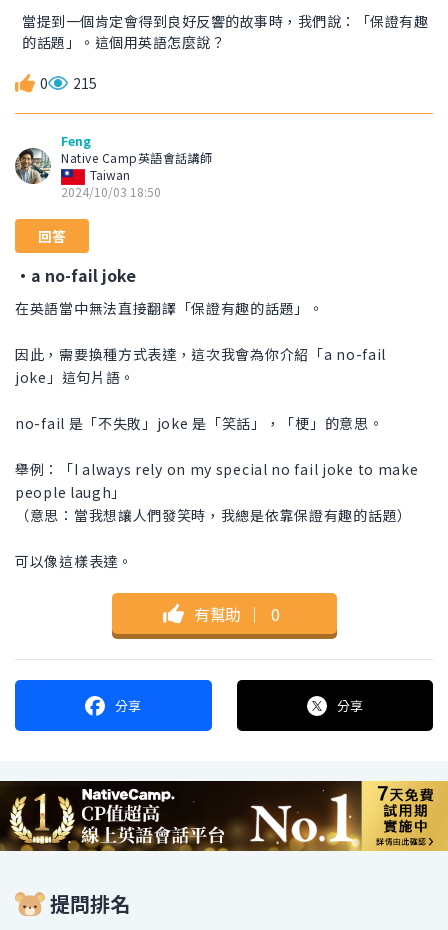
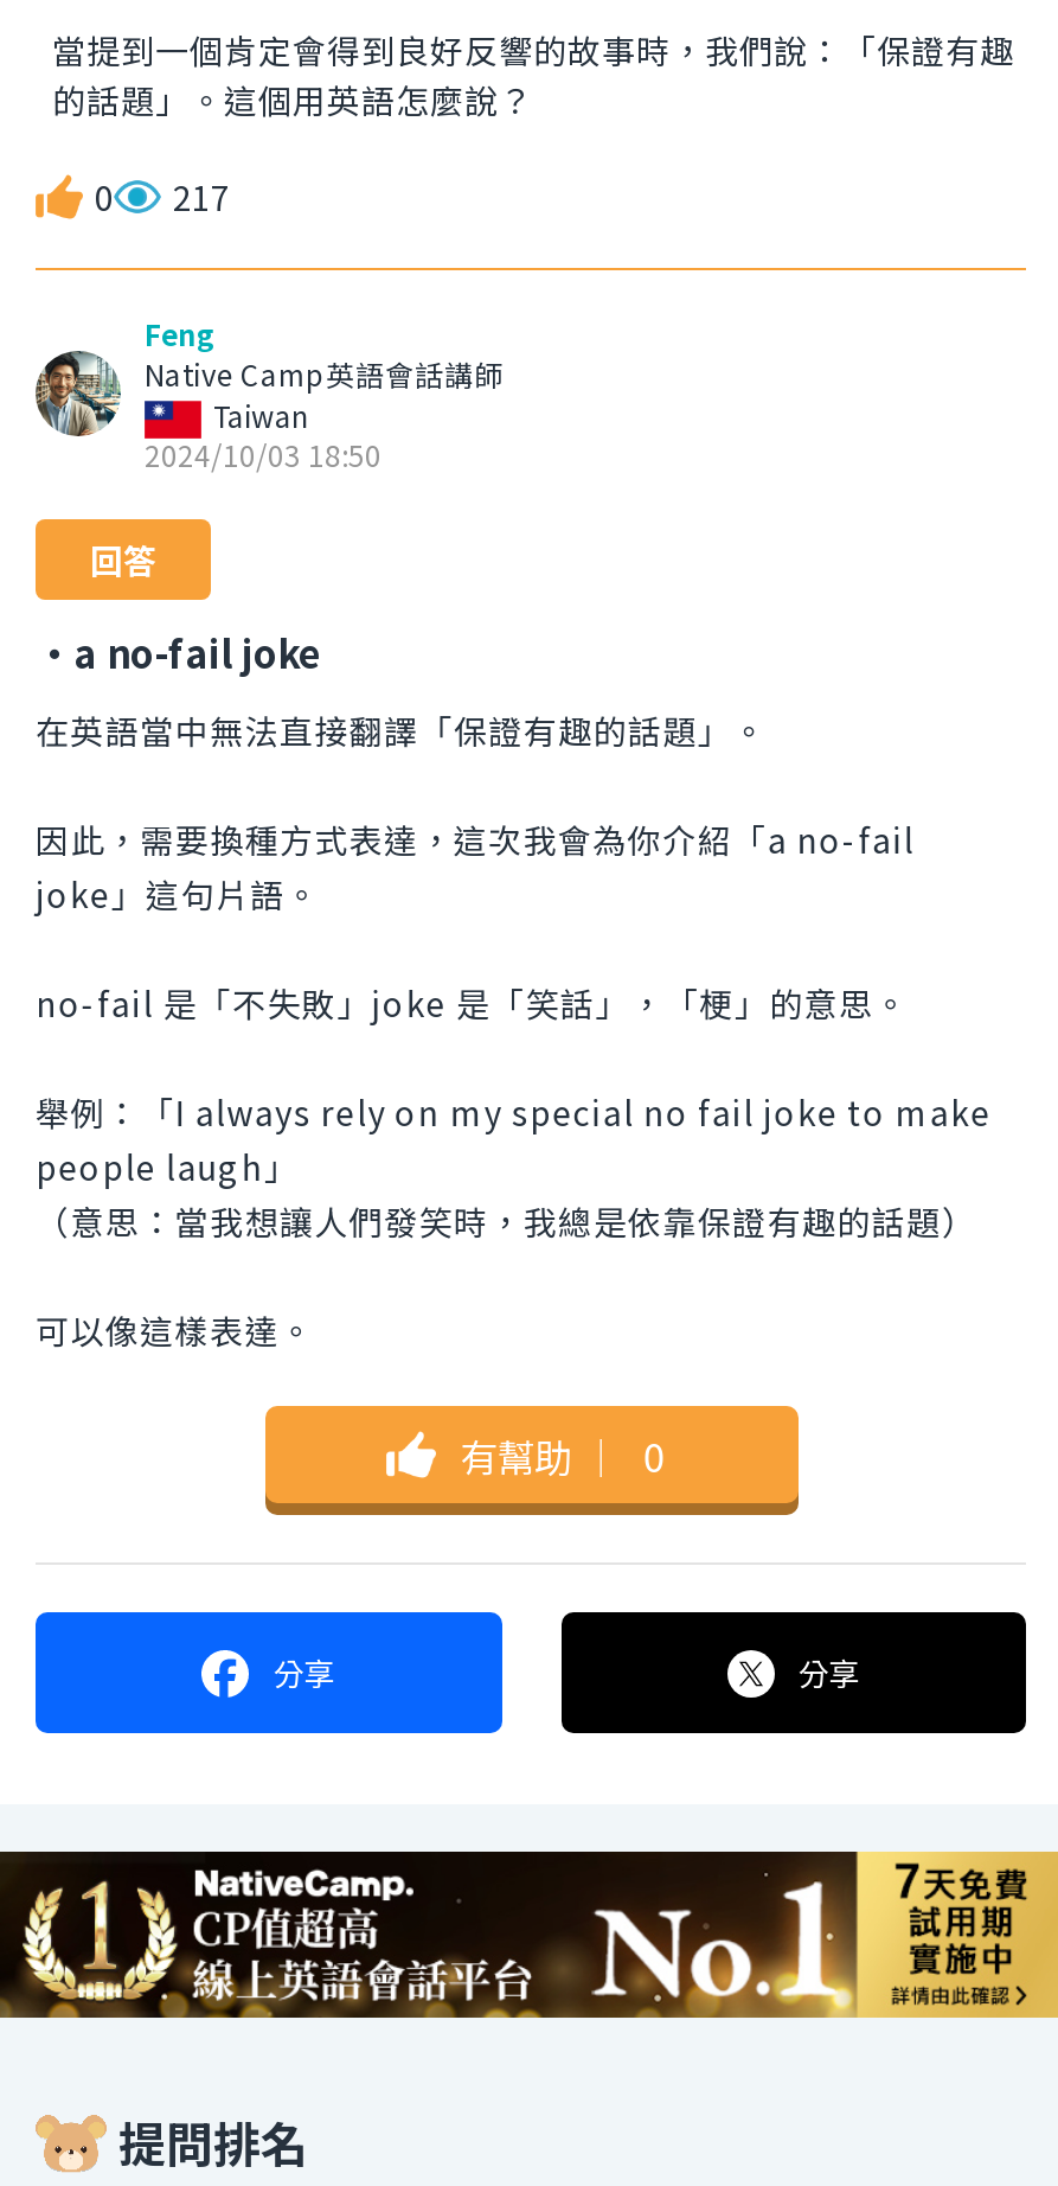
[40,73,97,93] 0 215 -> [95,174,230,221] 0 217

